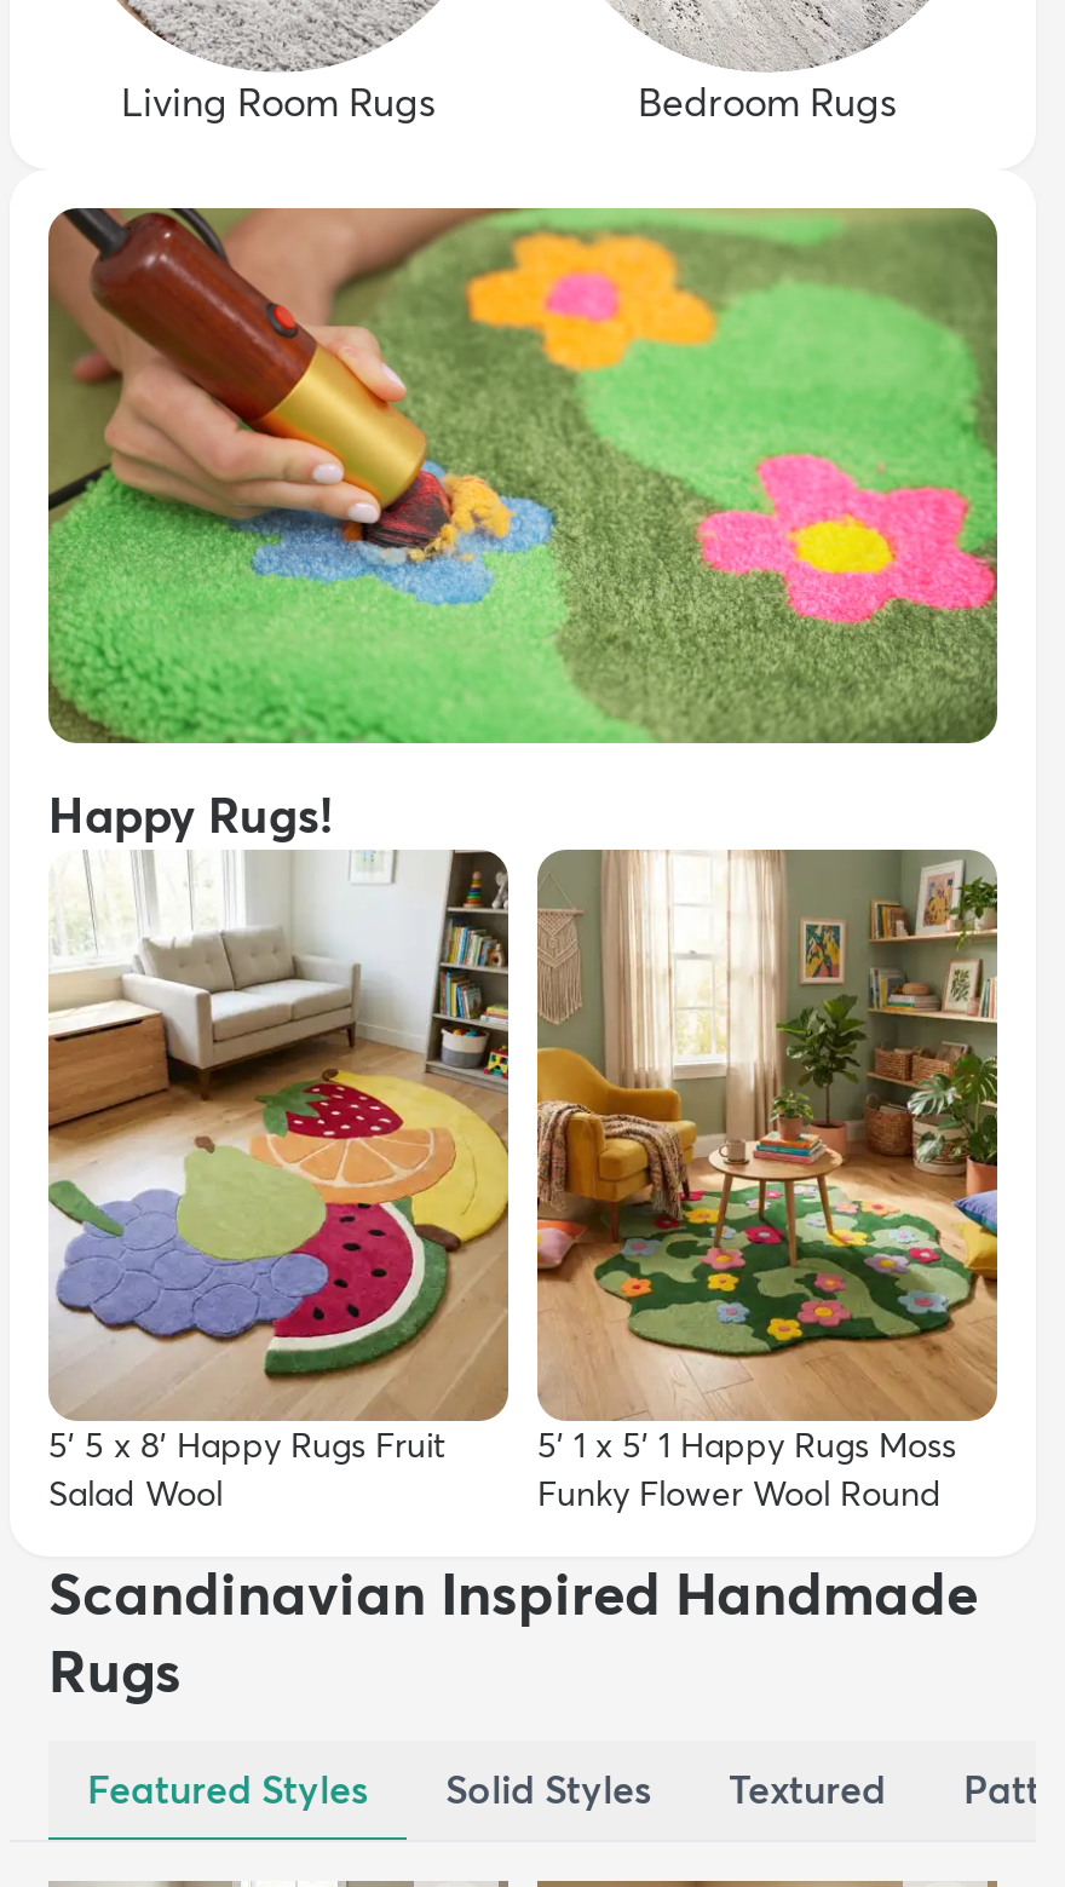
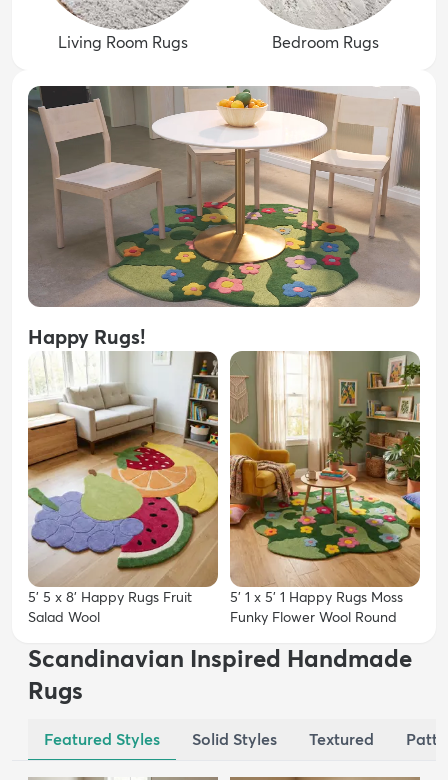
[48,206,997,746] [image] -> [27,85,420,308] [image]

